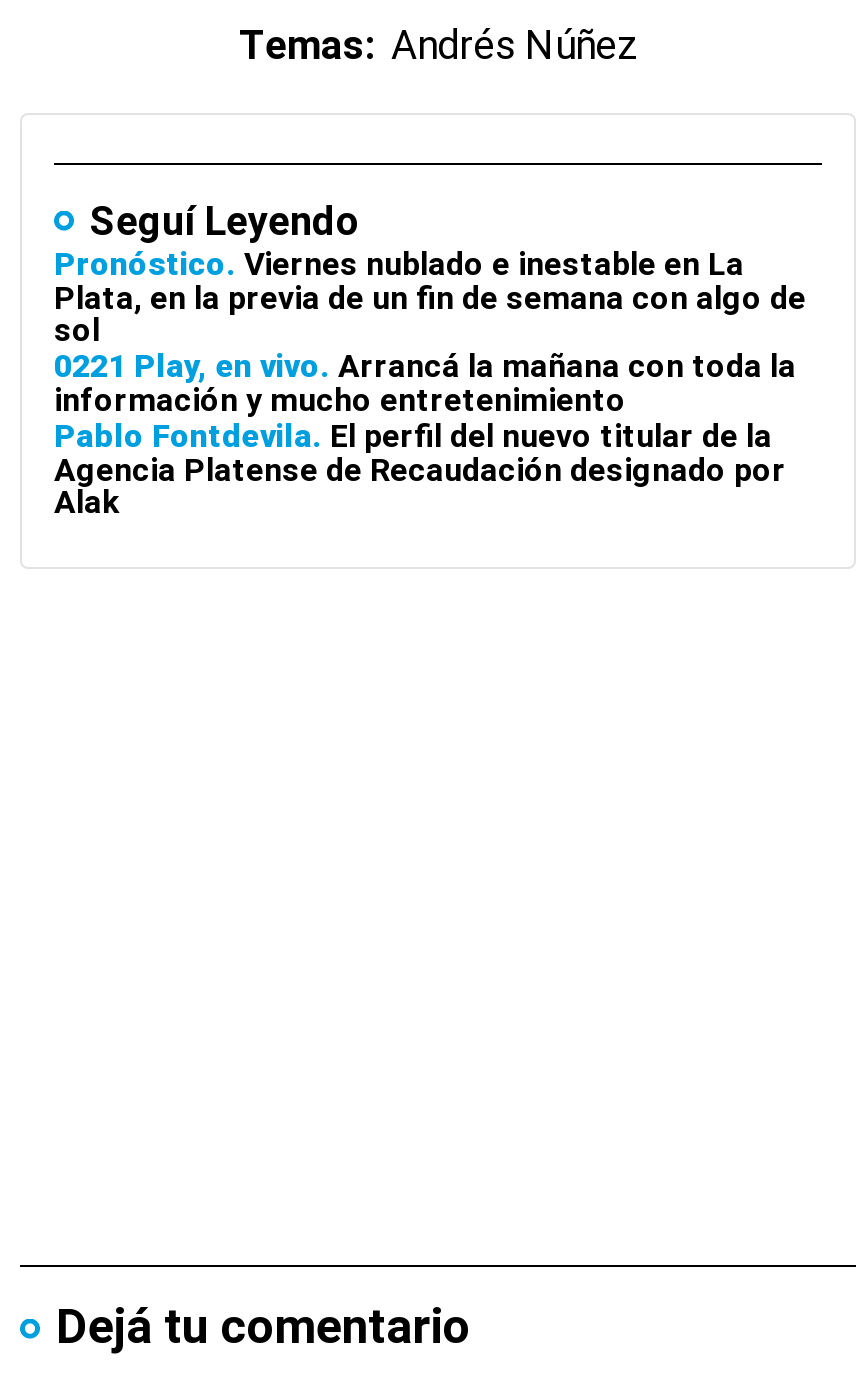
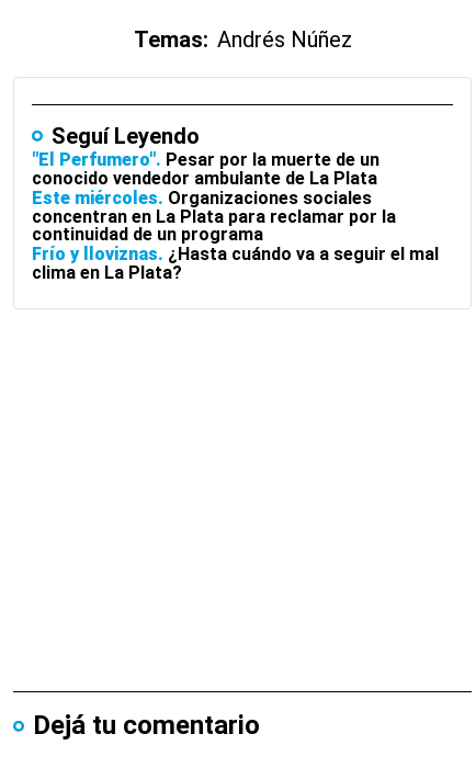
[54,245,806,521] Pronóstico Viernes nublado e inestable en La | Plata, en la previa de un fin de semana con algo de | sol | 0221 Play, en vivo Arrancá la mañana con toda la | información y mucho entretenimiento | Pablo Fontdevila El perfil del nuevo titular de la | Agencia Platense de Recaudación designado por | Alak -> [32,149,439,283] "El Perfumero" Pesar por la muerte de un | conocido vendedor ambulante de La Plata | Este miércoles Organizaciones sociales | concentran en La Plata para reclamar por la | continuidad de un programa | Frío y lloviznas ¿Hasta cuándo va a seguir el mal | clima en La Plata?

